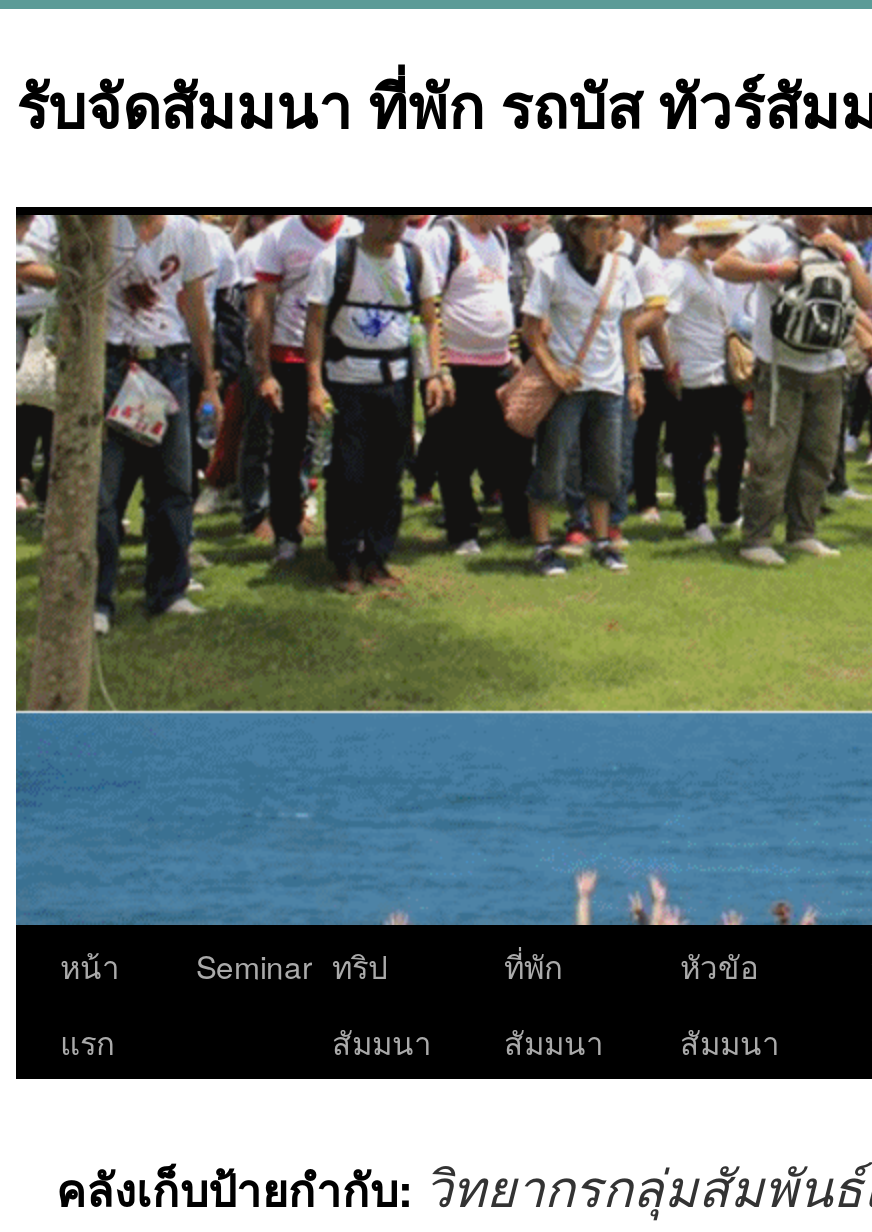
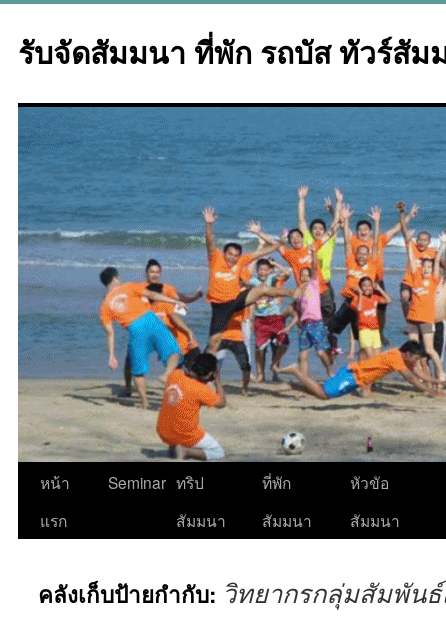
[14,213,866,927] [image] -> [17,106,443,463] [image]

